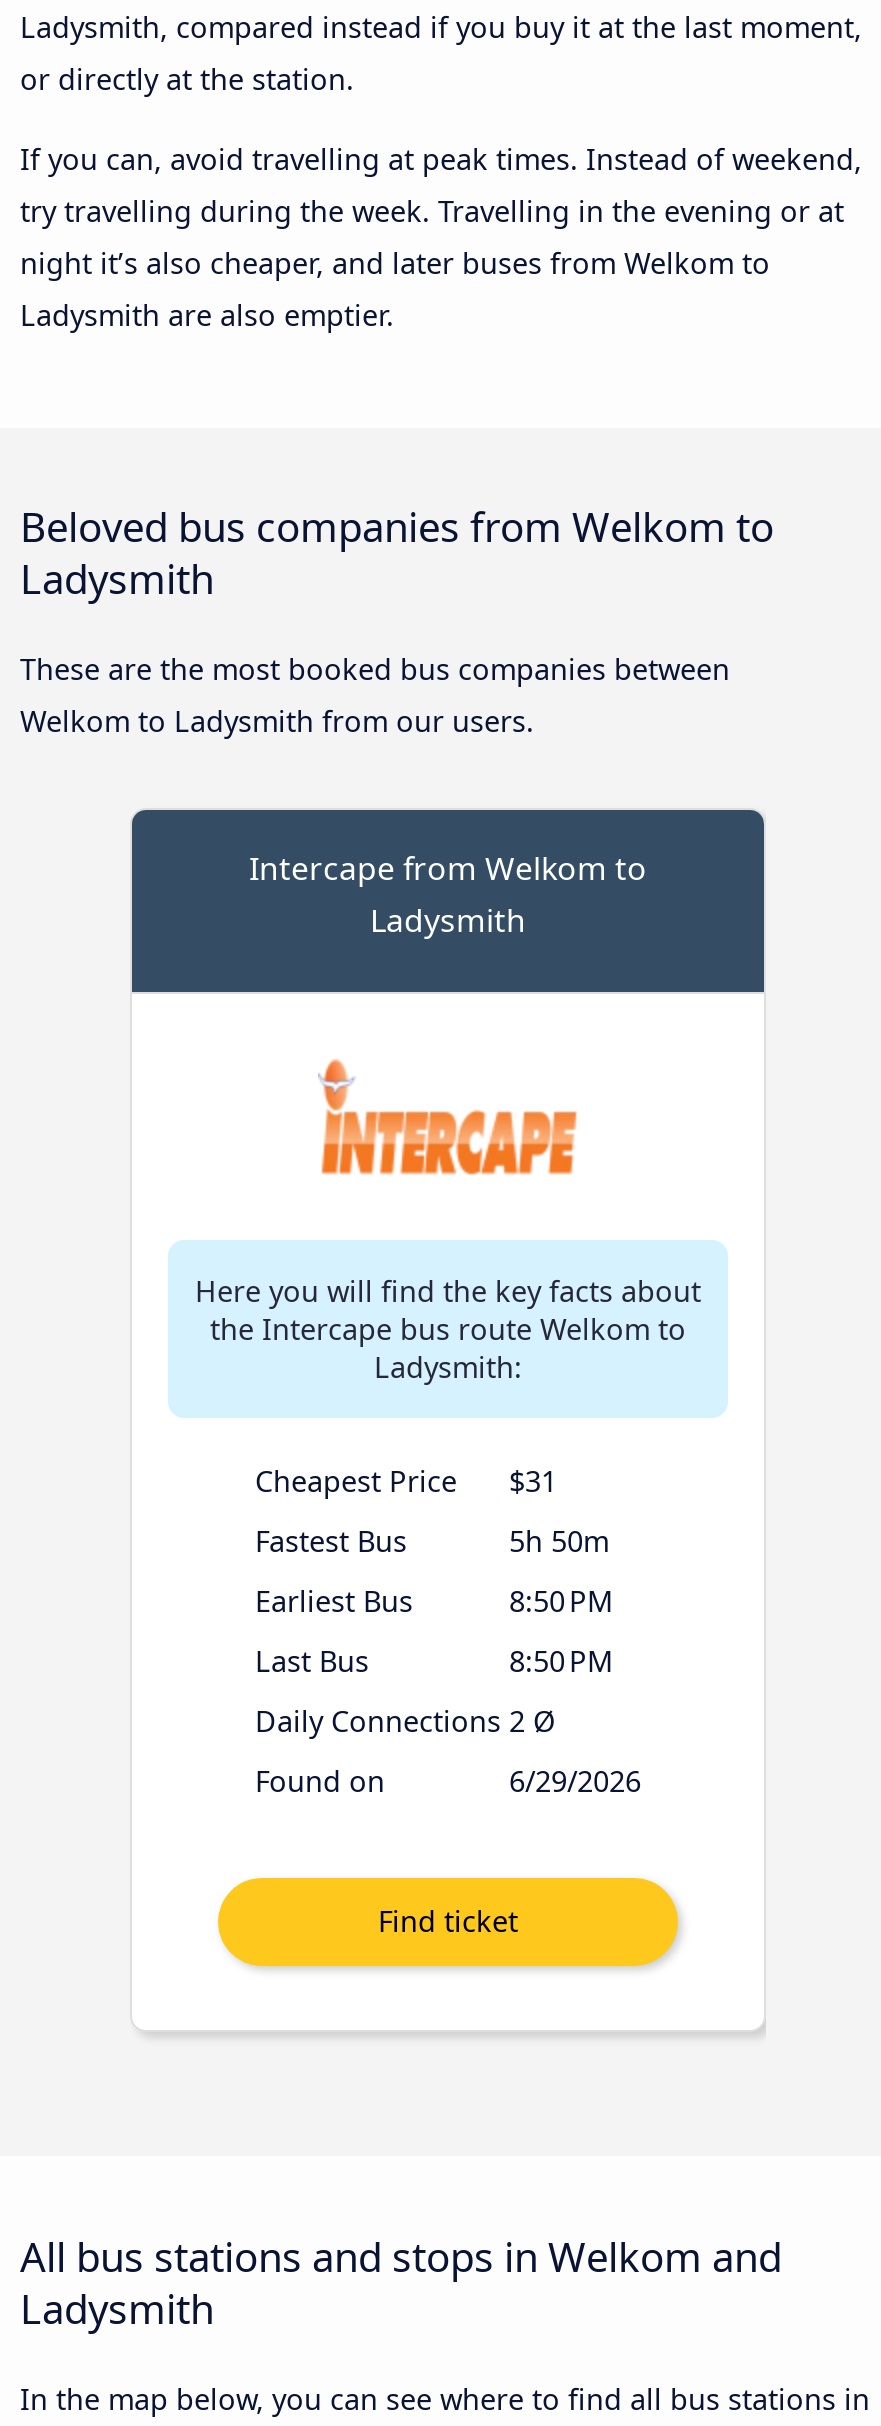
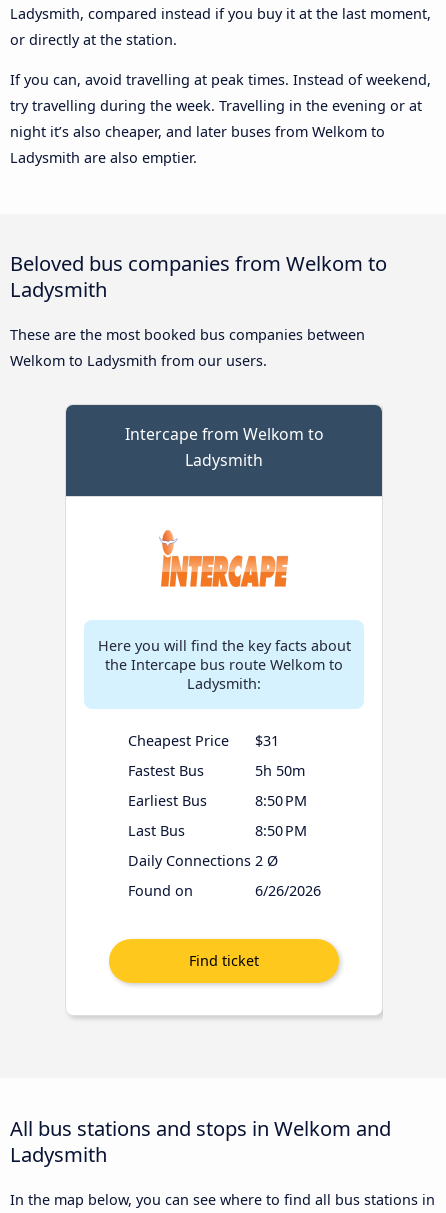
[509,1763,641,1801] 6/29/2026 -> [254,881,320,900] 6/26/2026

